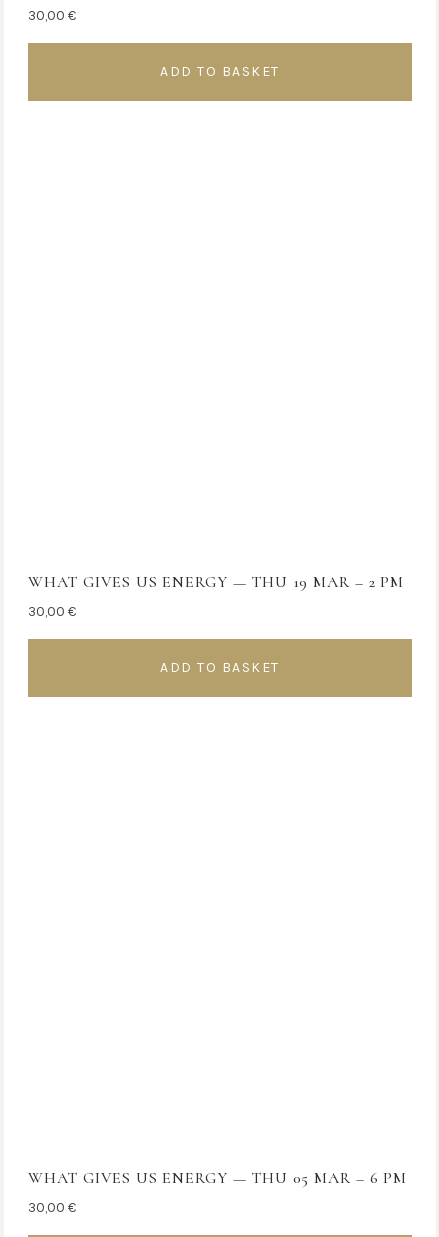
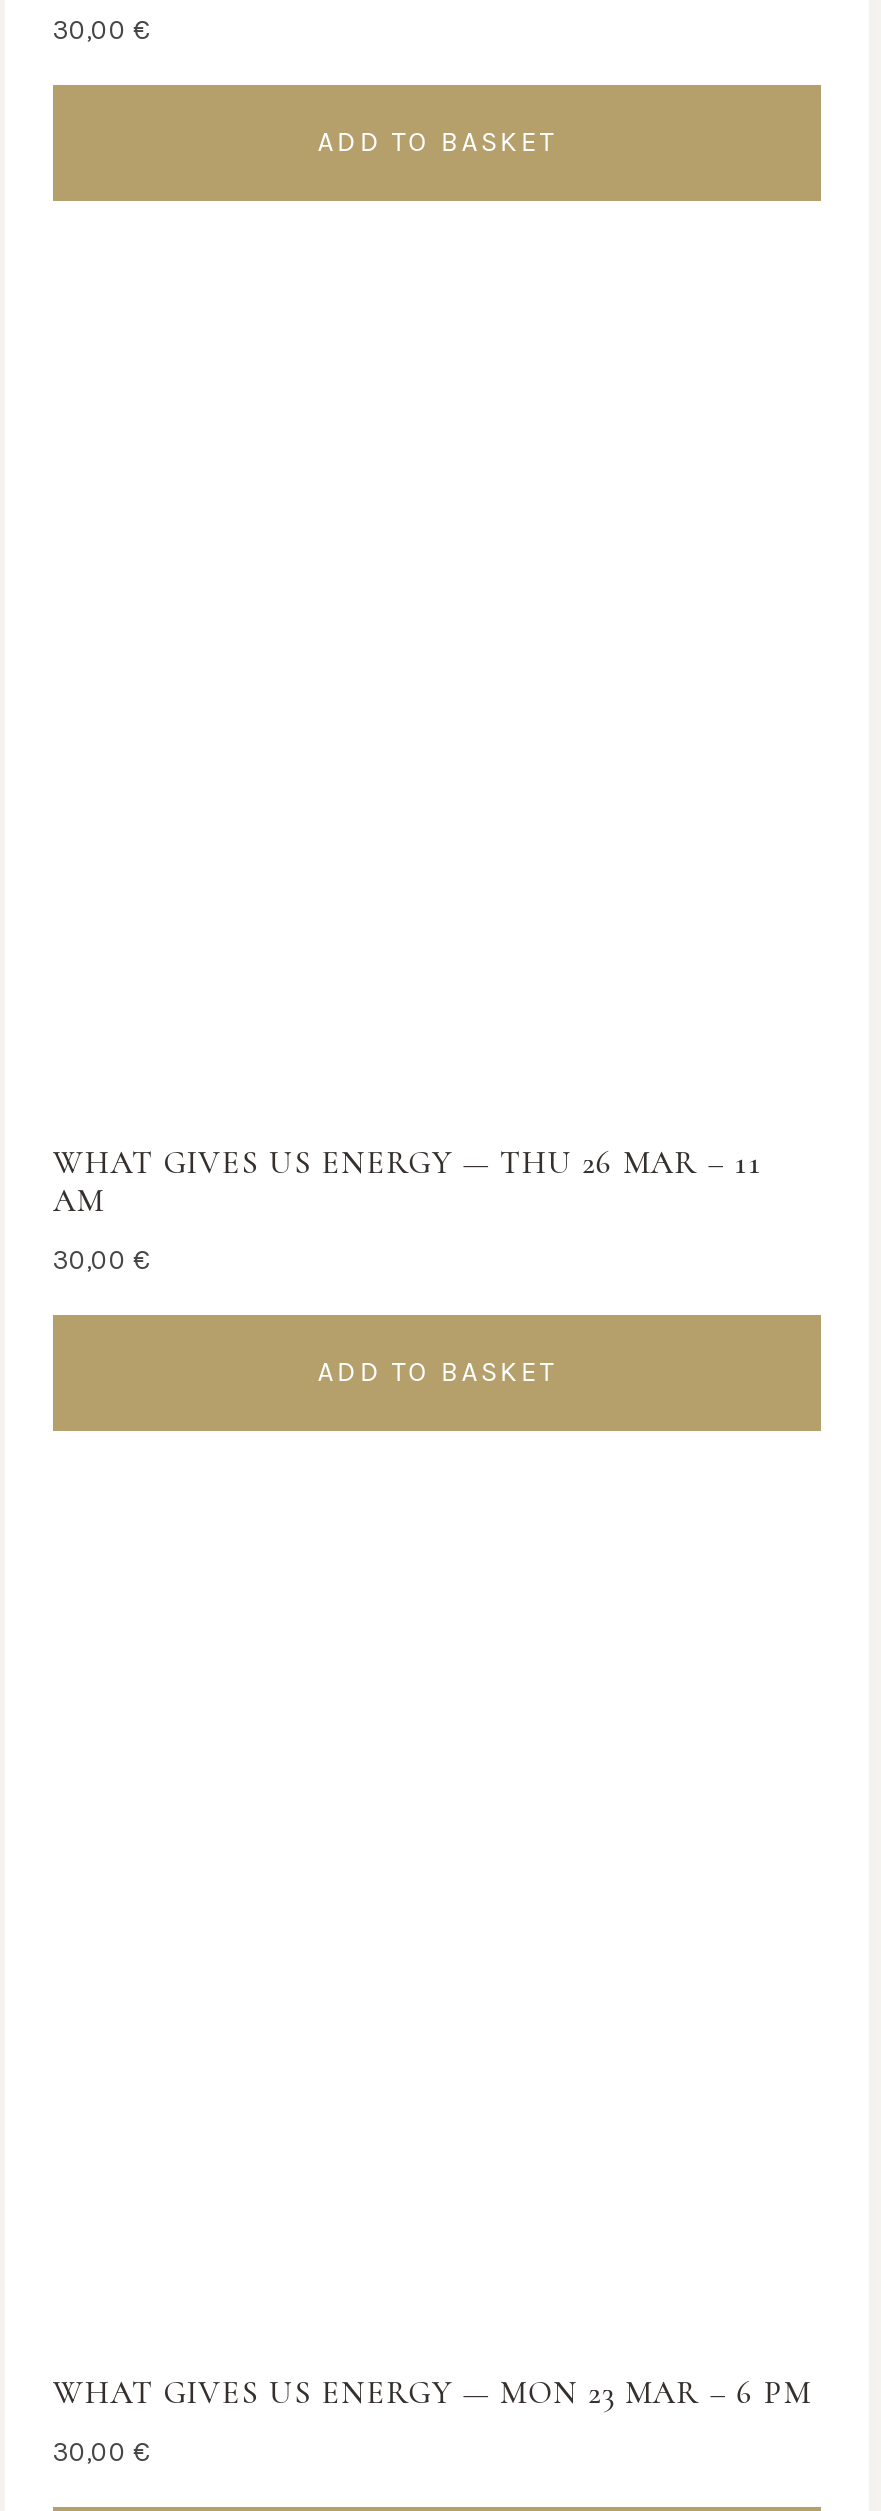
[28,572,404,592] WHAT GIVES US ENERGY — THU 19 MAR – 2 PM -> [53,1143,762,1221] WHAT GIVES US ENERGY — THU 26 MAR – 11 | AM
[28,1168,407,1188] WHAT GIVES US ENERGY — THU 05 MAR – 6 PM -> [53,2373,811,2413] WHAT GIVES US ENERGY — MON 23 MAR – 6 PM

